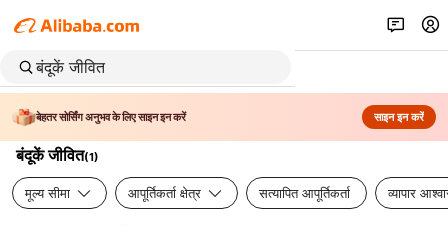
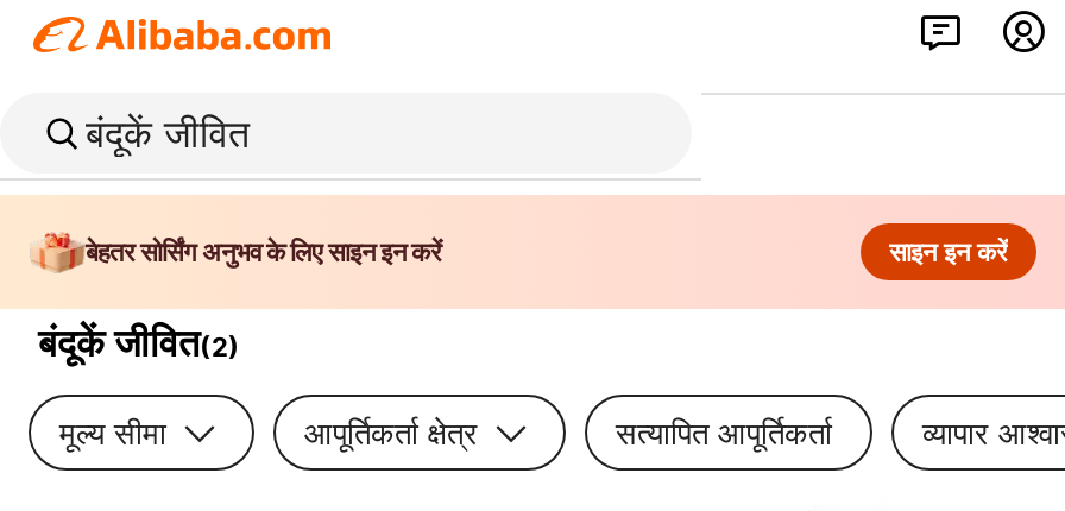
[16,145,99,165] बंदूकें जीवित(1) -> [38,318,240,366] बंदूकें जीवित(2)

